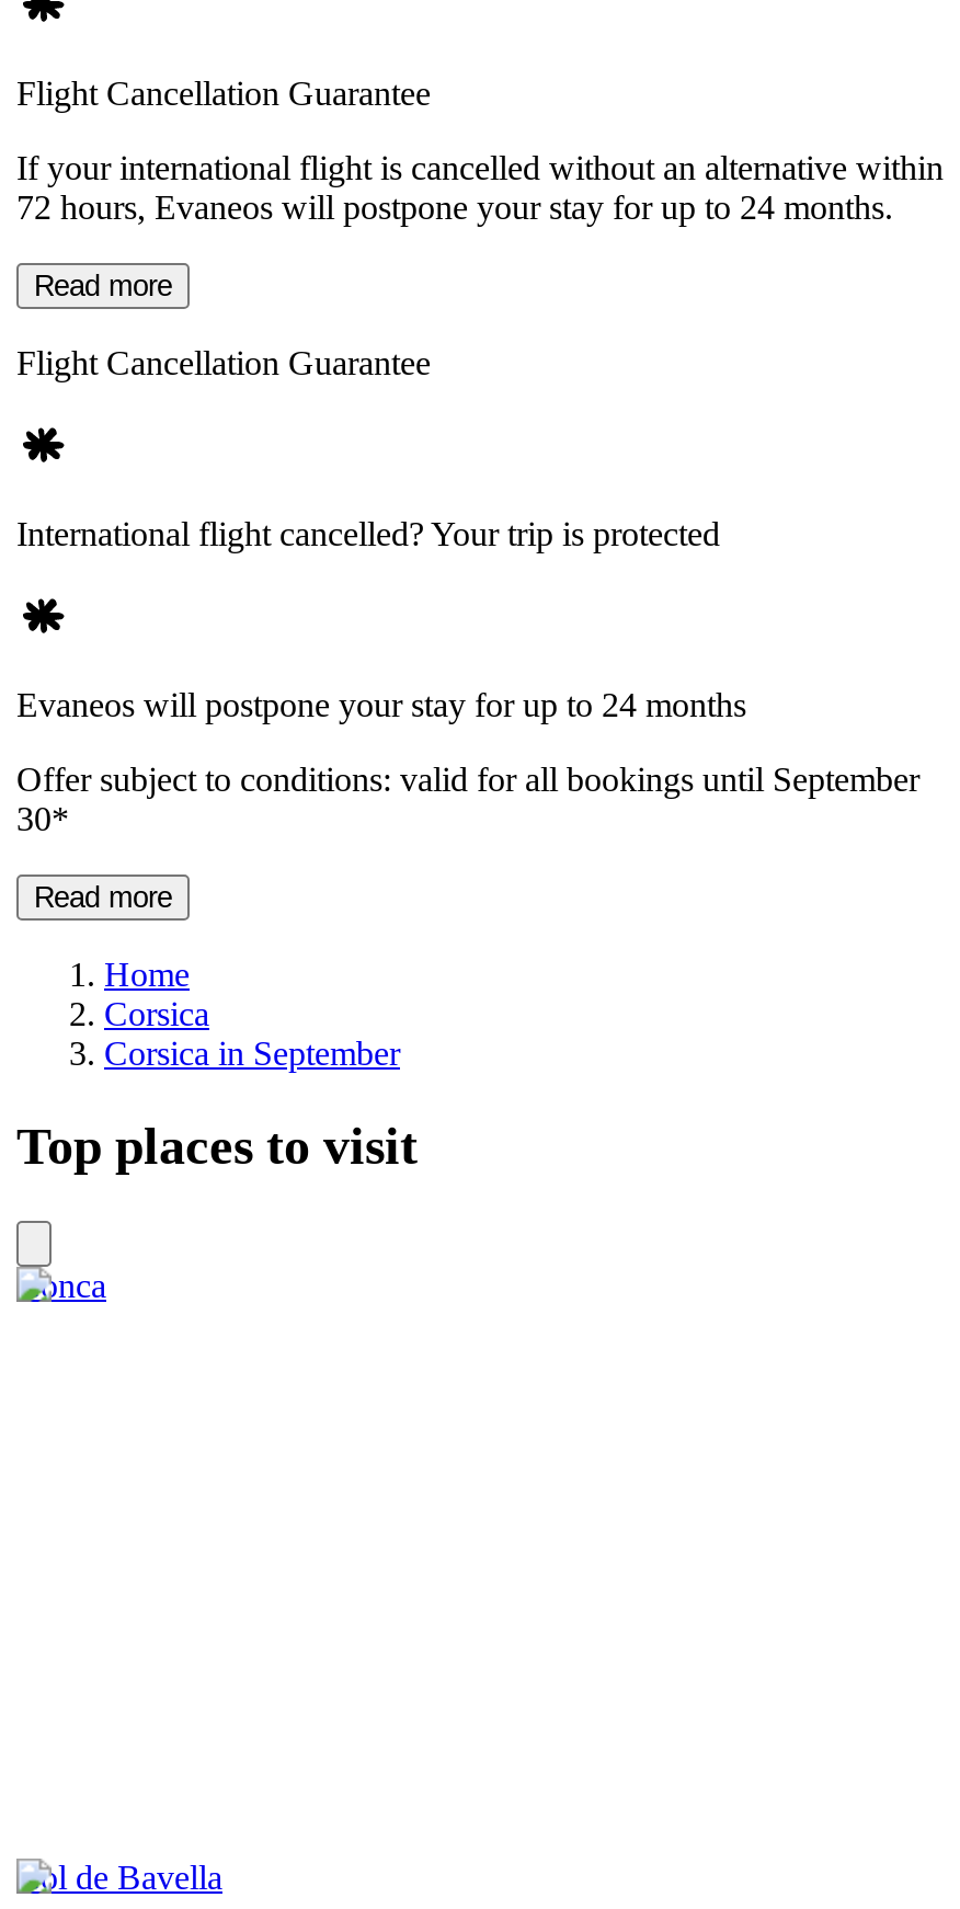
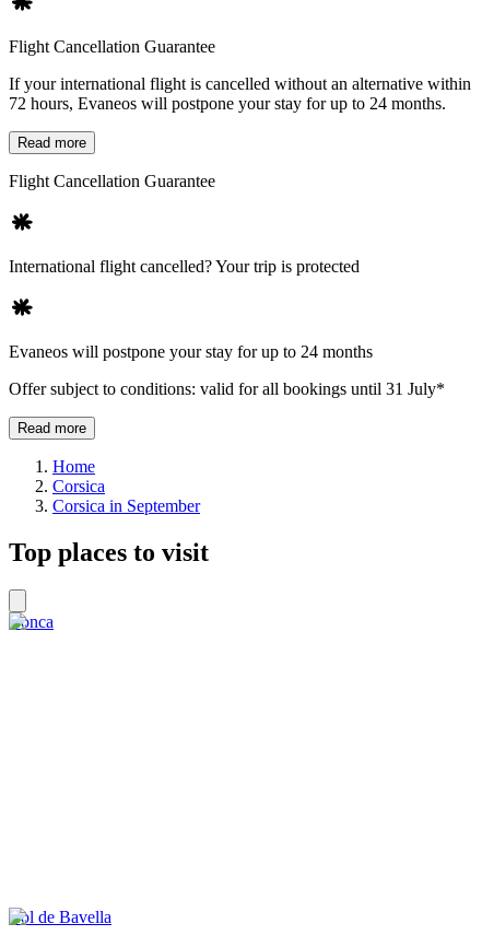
[16,761,919,838] Offer subject to conditions: valid for all bookings until September | 30* -> [9,380,445,398] Offer subject to conditions: valid for all bookings until 31 July*

